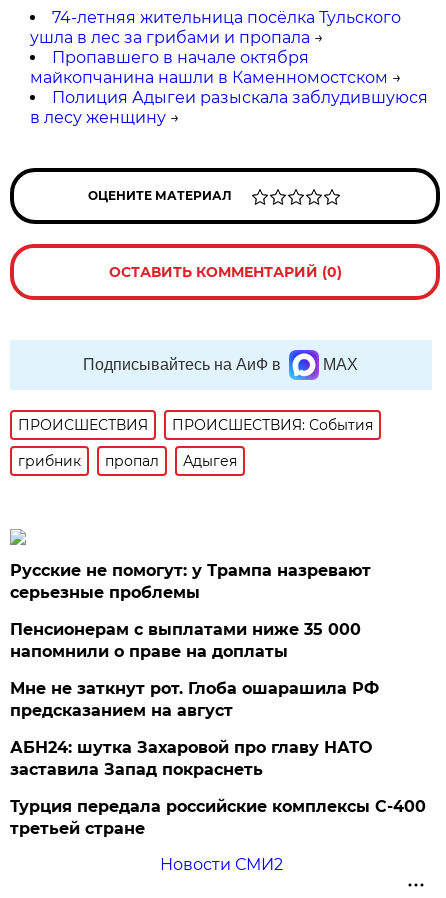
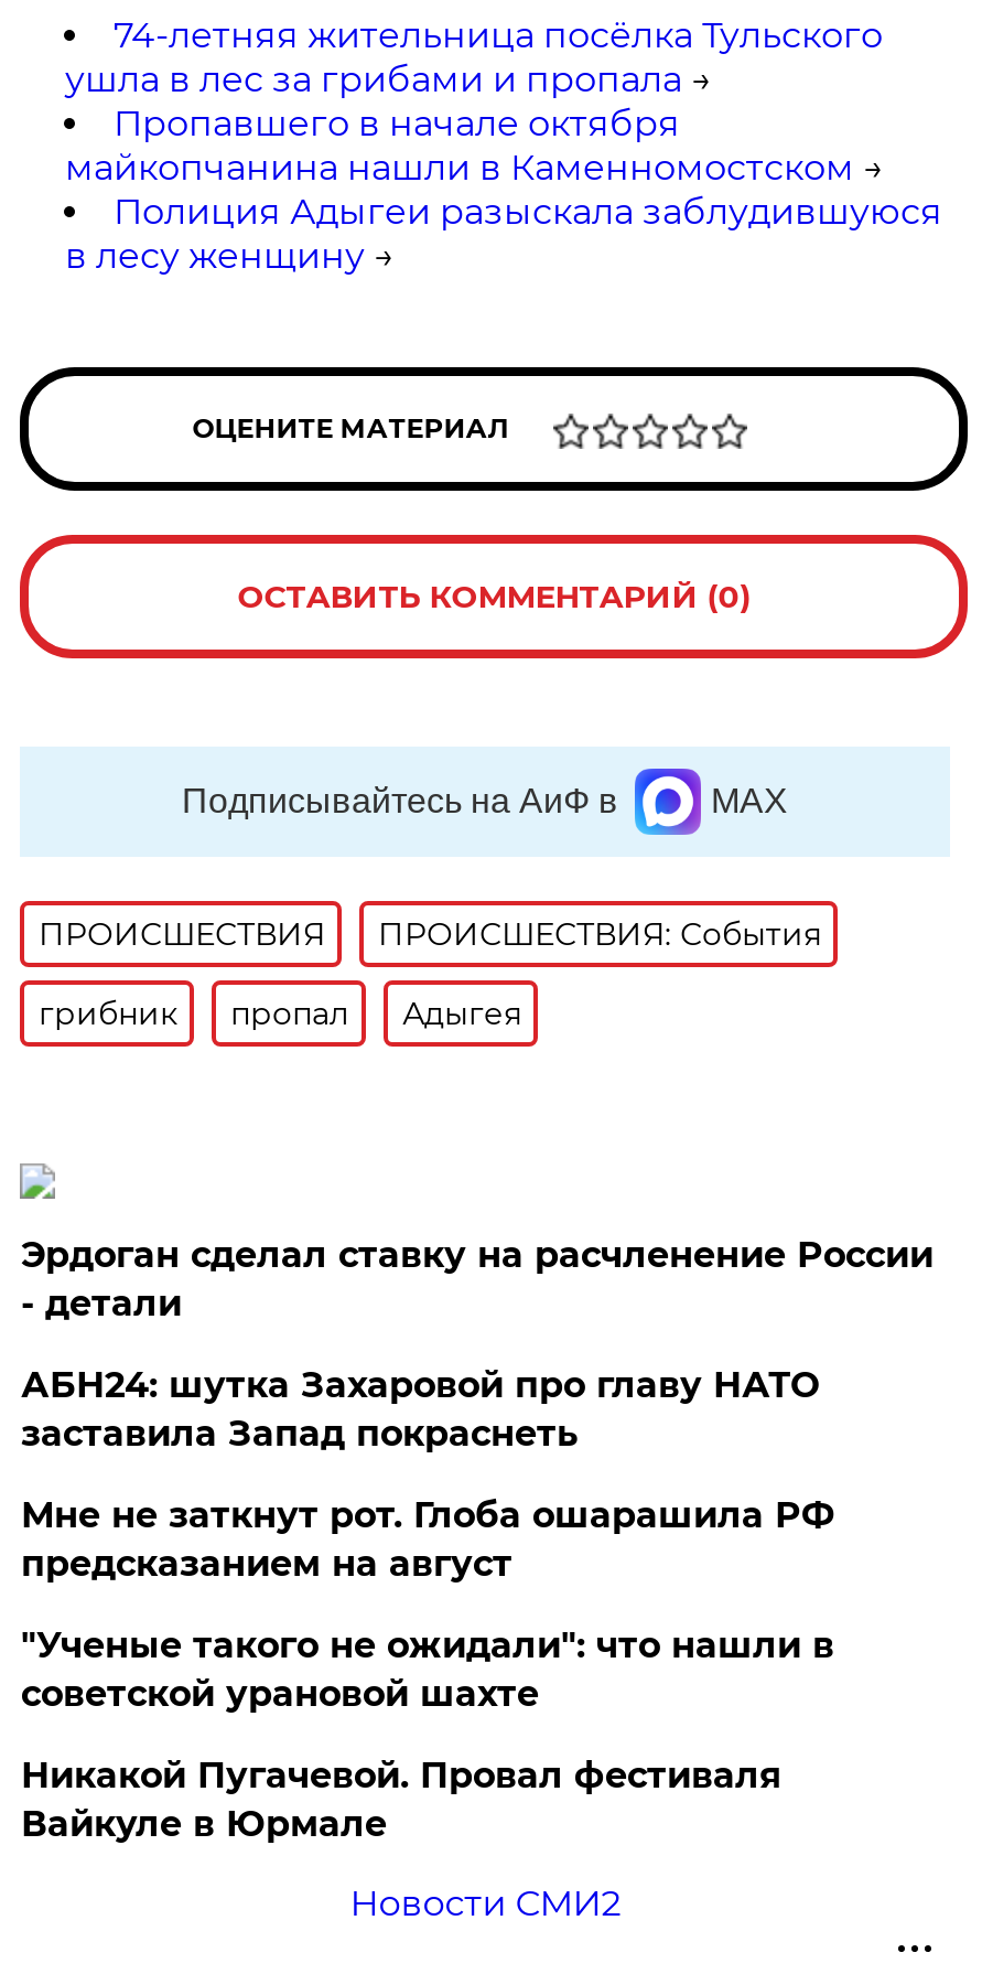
[10,561,371,602] Русские не помогут: у Трампа назревают | серьезные проблемы -> [21,1234,933,1324] Эрдоган сделал ставку на расчленение России | - детали
[10,620,361,661] Пенсионерам с выплатами ниже 35 000 | напомнили о праве на доплаты -> none
none -> [21,1624,834,1715] "Ученые такого не ожидали": что нашли в | советской урановой шахте
moved [10,738,372,779] -> [21,1364,819,1455]: АБН24: шутка Захаровой про главу НАТО | заставила Запад покраснеть
[10,797,426,838] Турция передала российские комплексы С-400 | третьей стране -> [21,1755,781,1845] Никакой Пугачевой. Провал фестиваля | Вайкуле в Юрмале

